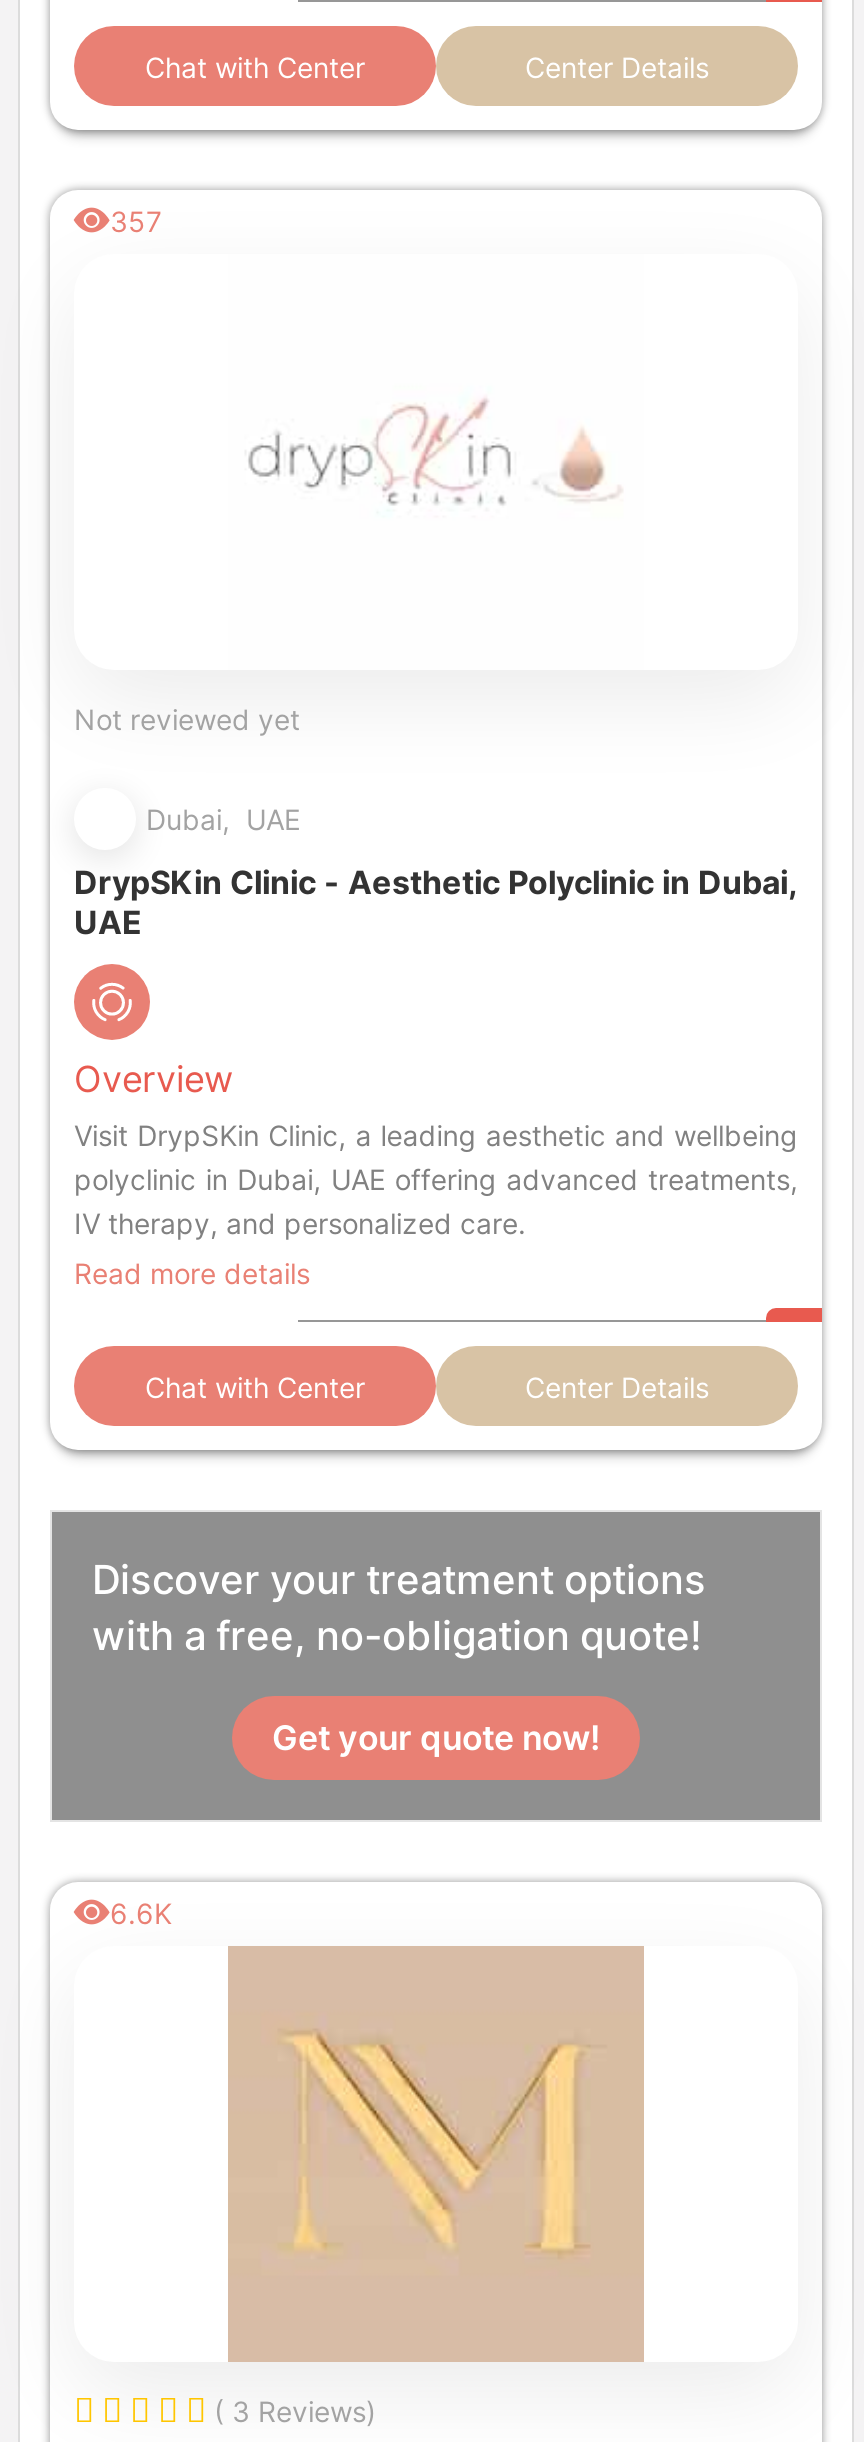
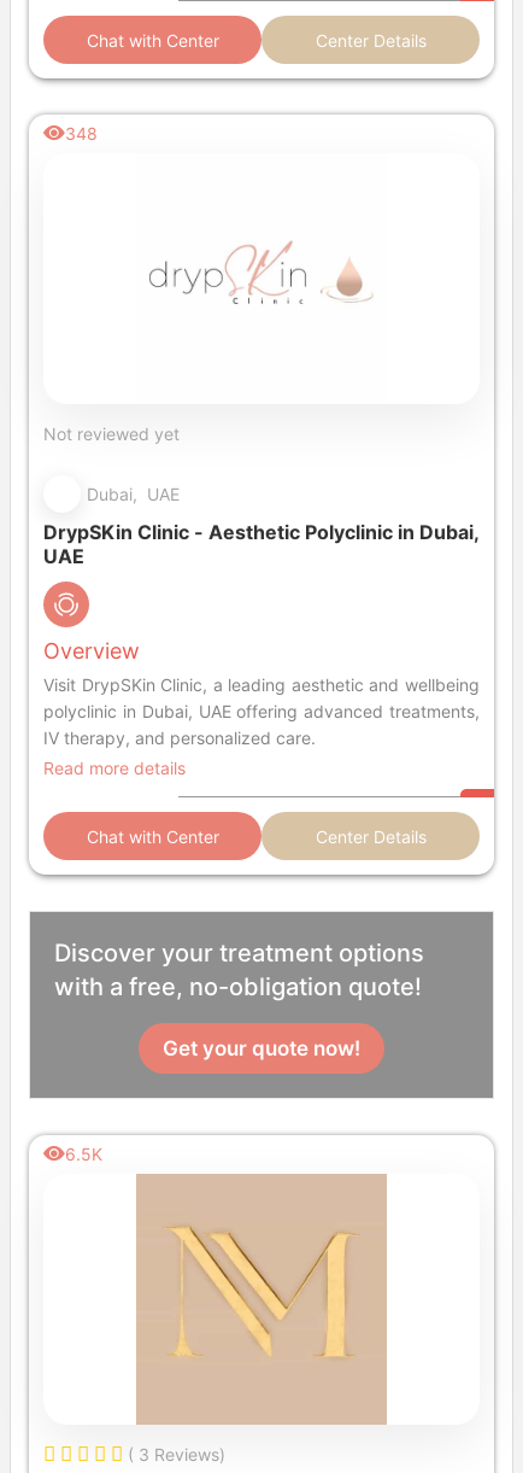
[110,204,162,238] 357 -> [65,123,98,144] 348
[110,1896,172,1930] 6.6K -> [65,1144,102,1164] 6.5K

